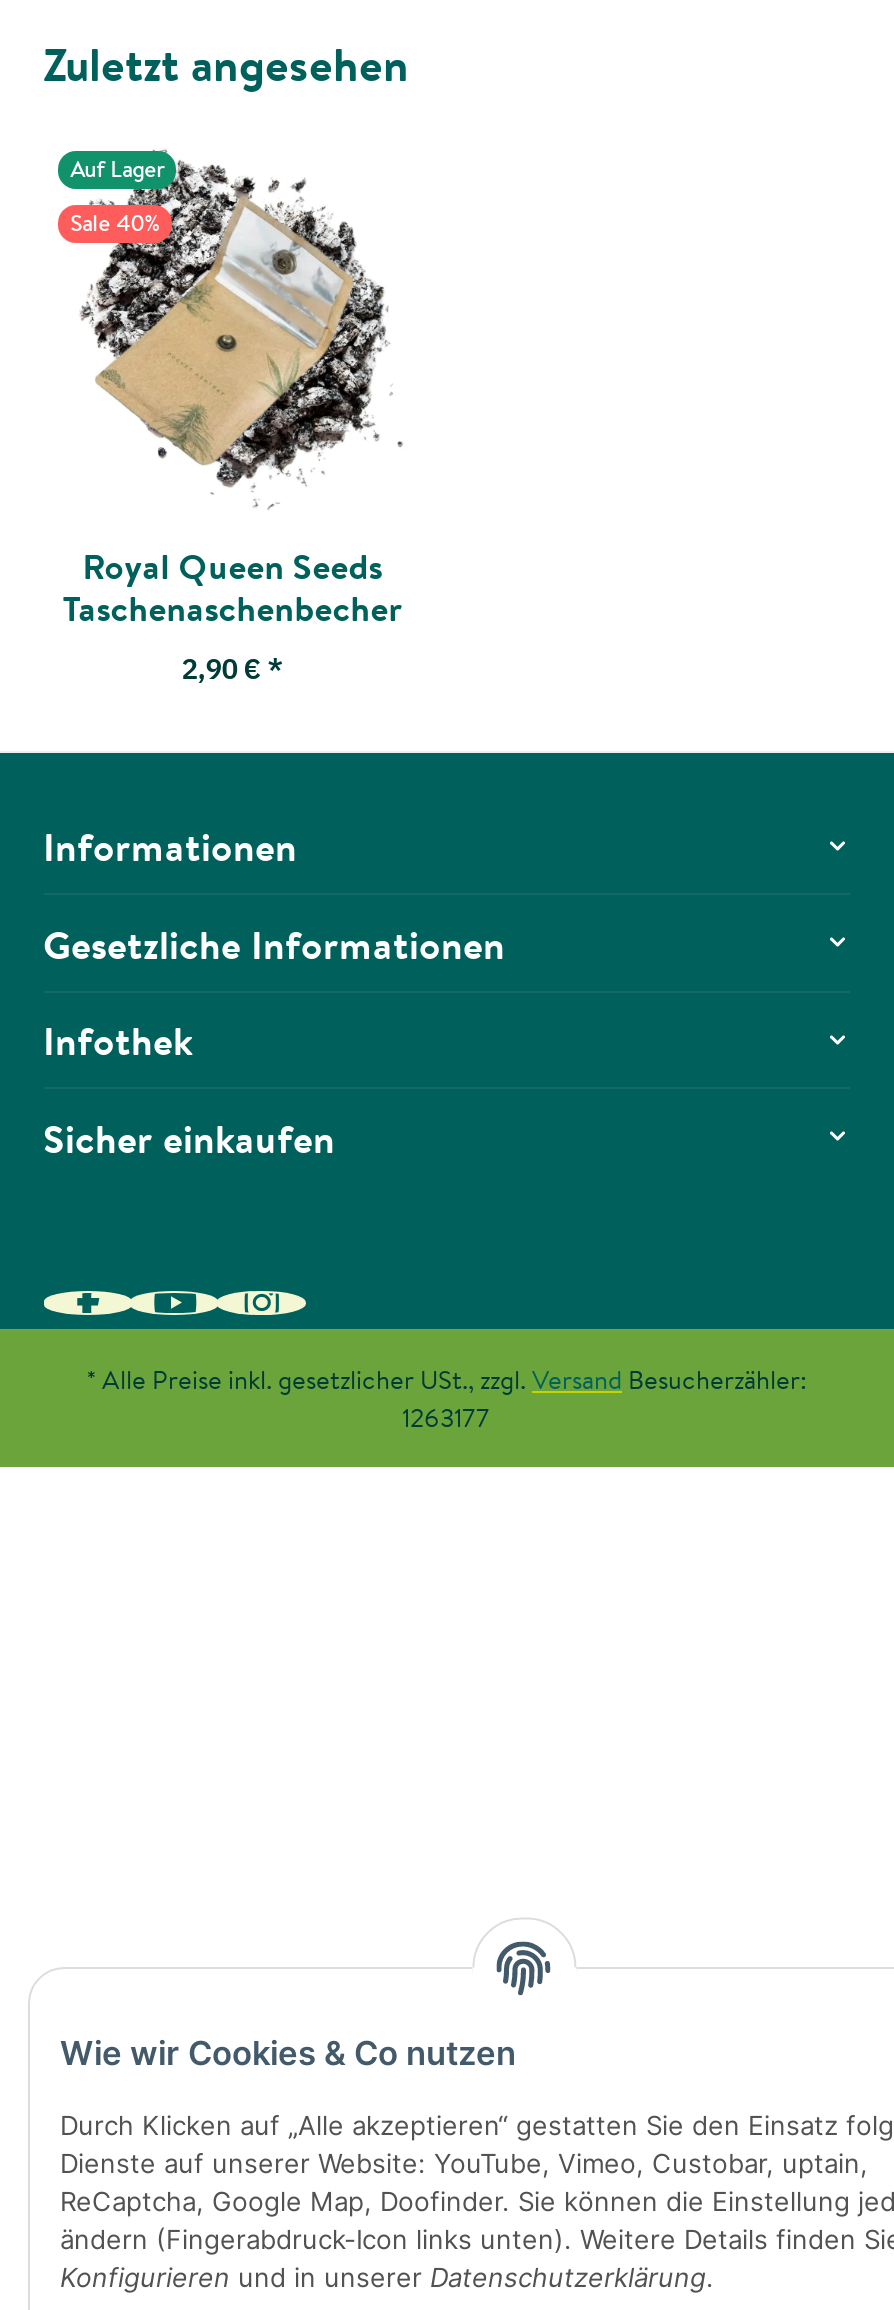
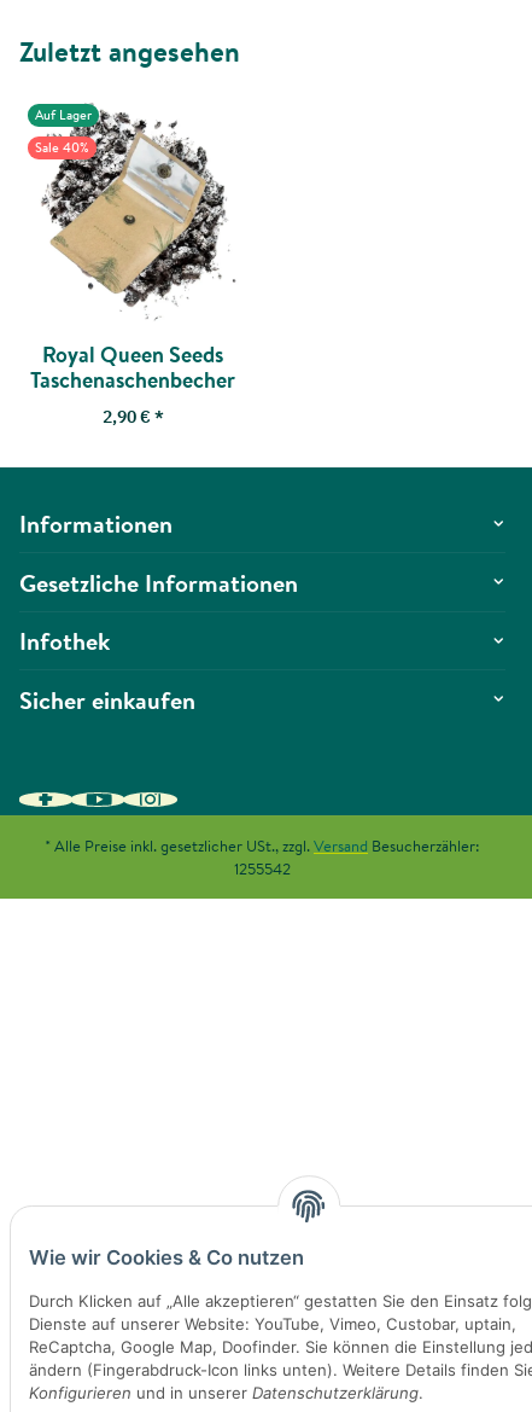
[402,1399,490,1435] 1263177 -> [233,858,290,880] 1255542

